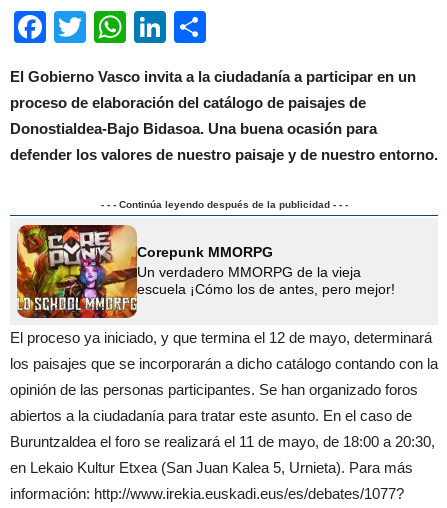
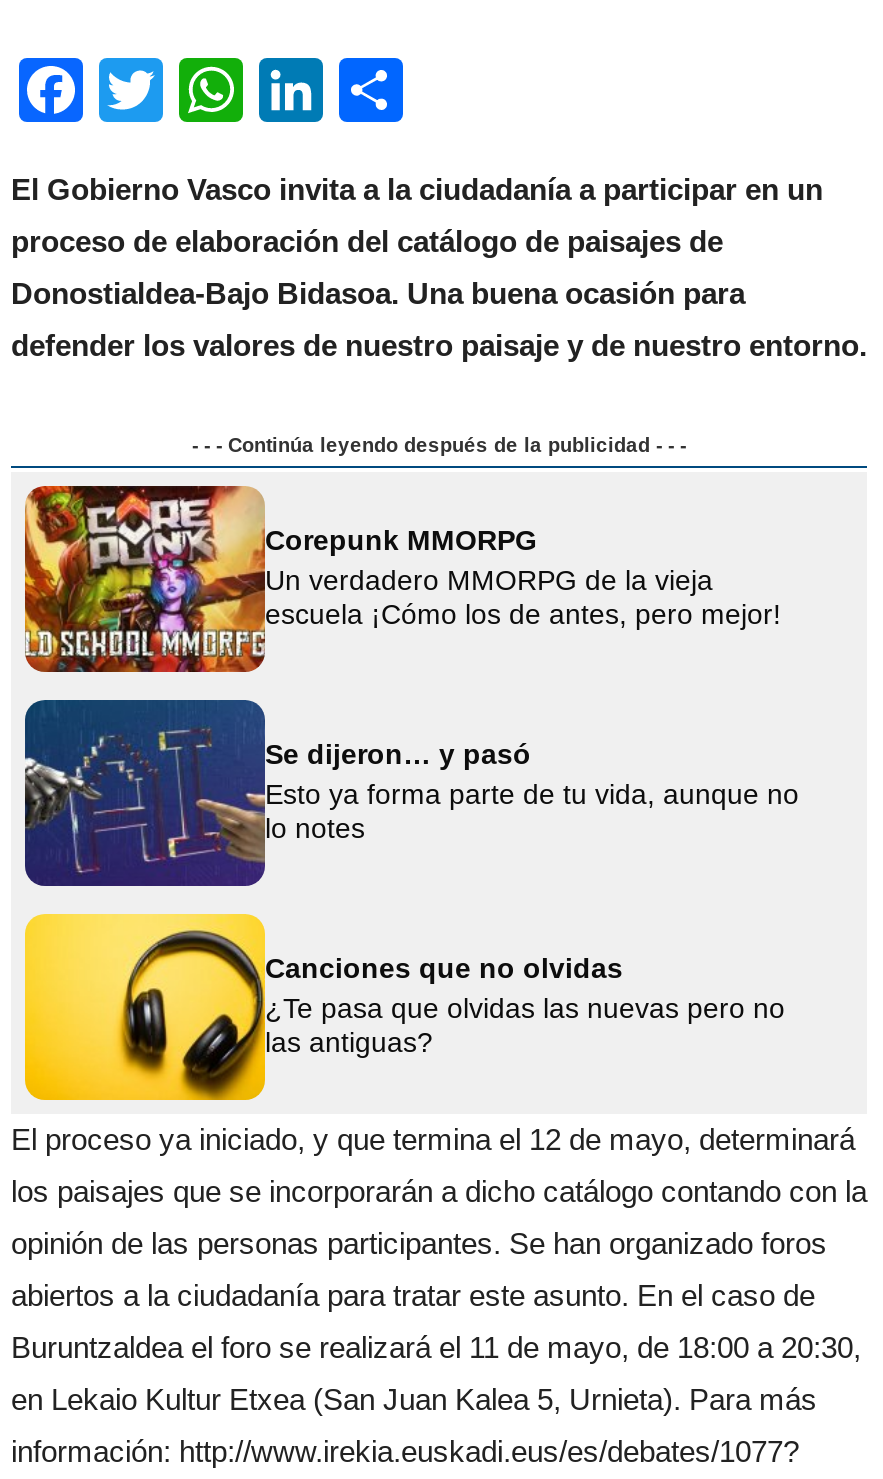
none -> [23,698,799,888] [image] | Se dijeron… y pasó | Esto ya forma parte de tu vida, aunque no | lo notes
none -> [23,912,785,1102] [image] | Canciones que no olvidas | ¿Te pasa que olvidas las nuevas pero no | las antiguas?

